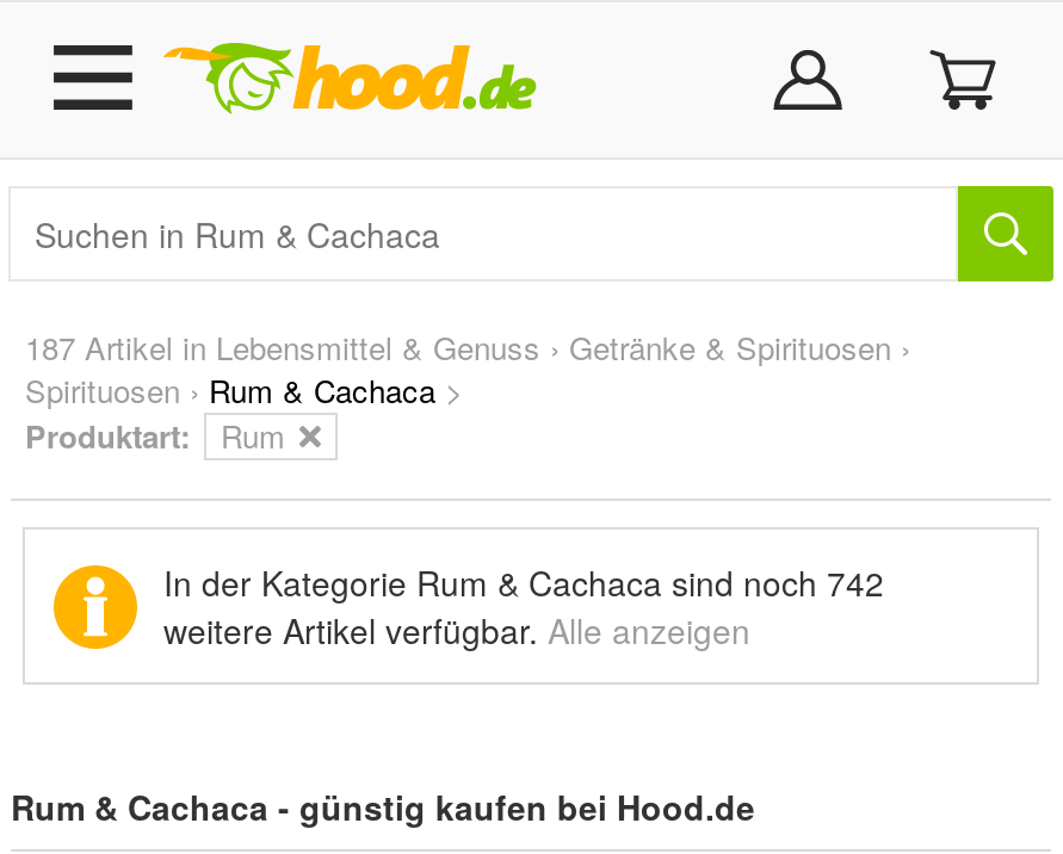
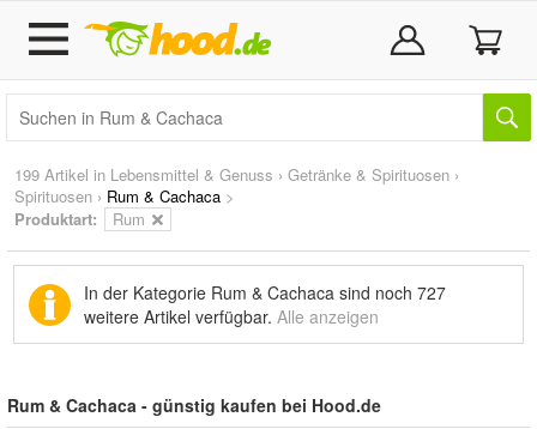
[25,324,910,370] 187 Artikel in Lebensmittel & Genuss › Getränke & Spirituosen › -> [14,163,459,186] 199 Artikel in Lebensmittel & Genuss › Getränke & Spirituosen ›
[163,558,884,606] In der Kategorie Rum & Cachaca sind noch 742 -> [84,280,446,304] In der Kategorie Rum & Cachaca sind noch 727

